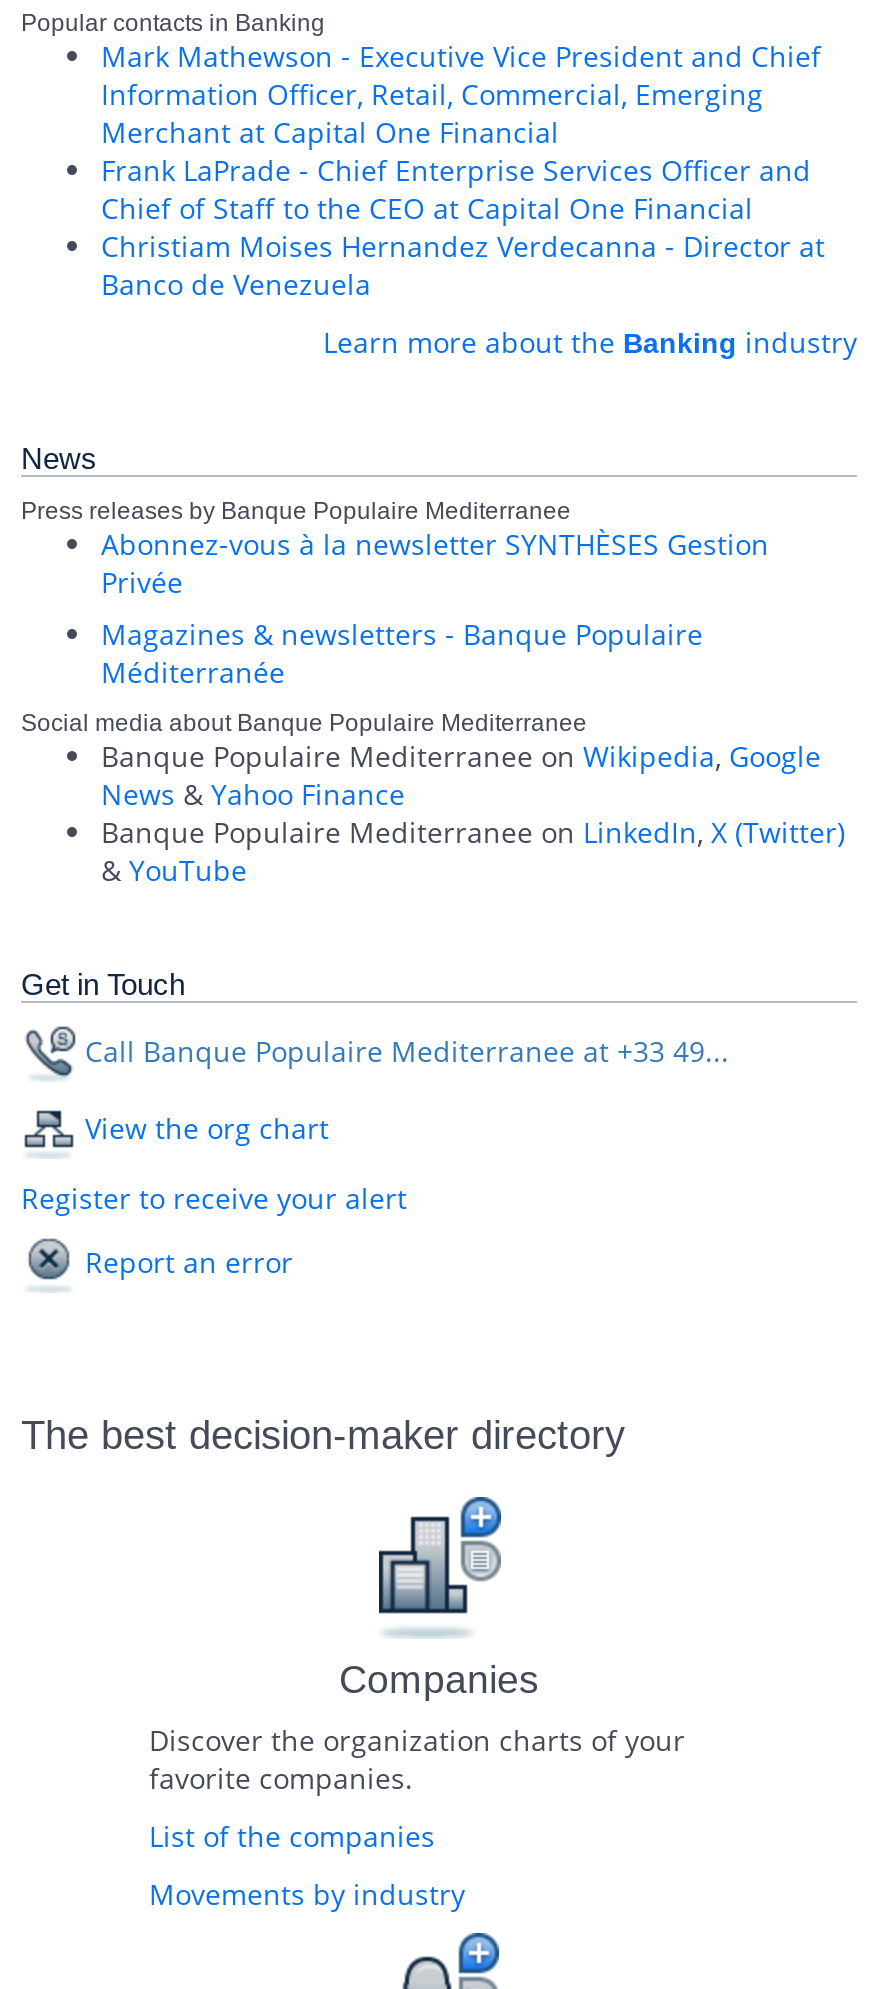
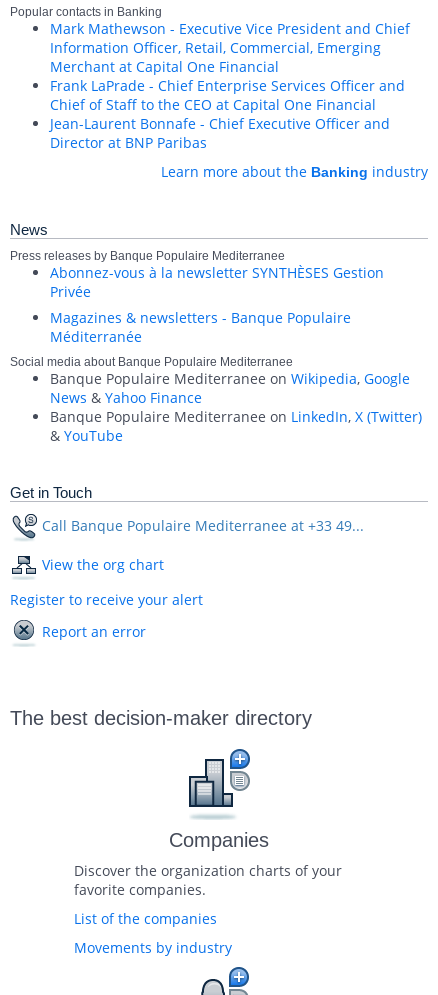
[101,227,825,303] Christiam Moises Hernandez Verdecanna - Director at | Banco de Venezuela -> [50,114,390,152] Jean-Laurent Bonnafe - Chief Executive Officer and | Director at BNP Paribas

